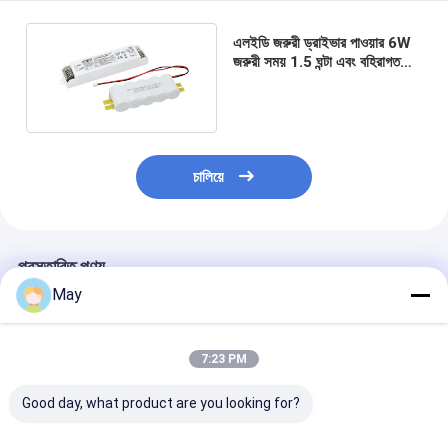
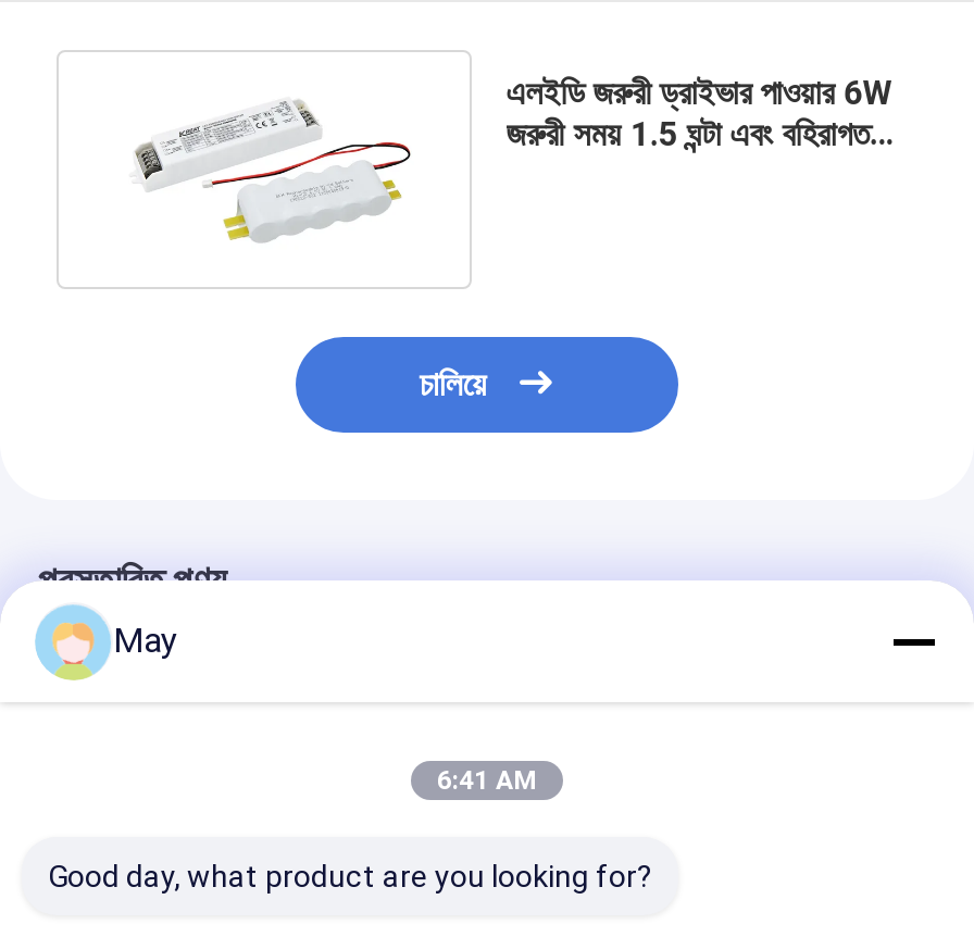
[201,352,247,366] 7:23 PM -> [437,765,537,796] 6:41 AM

